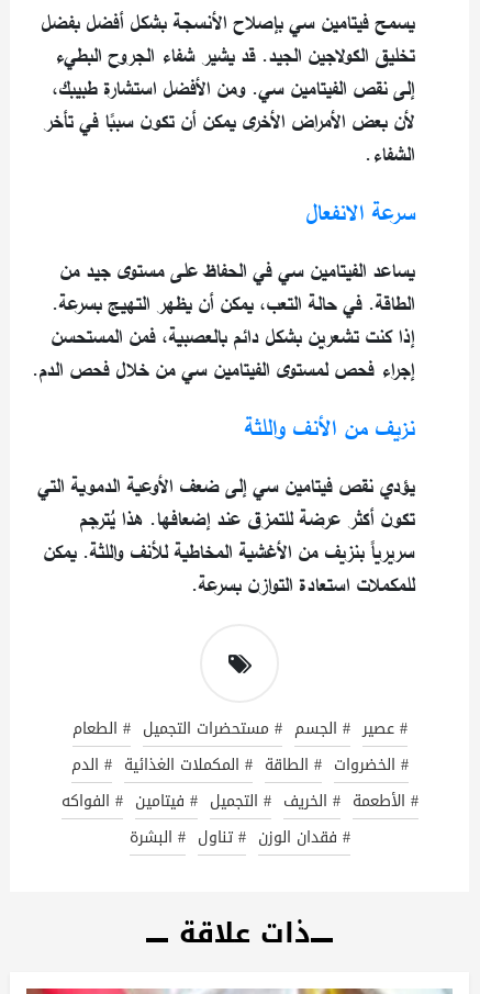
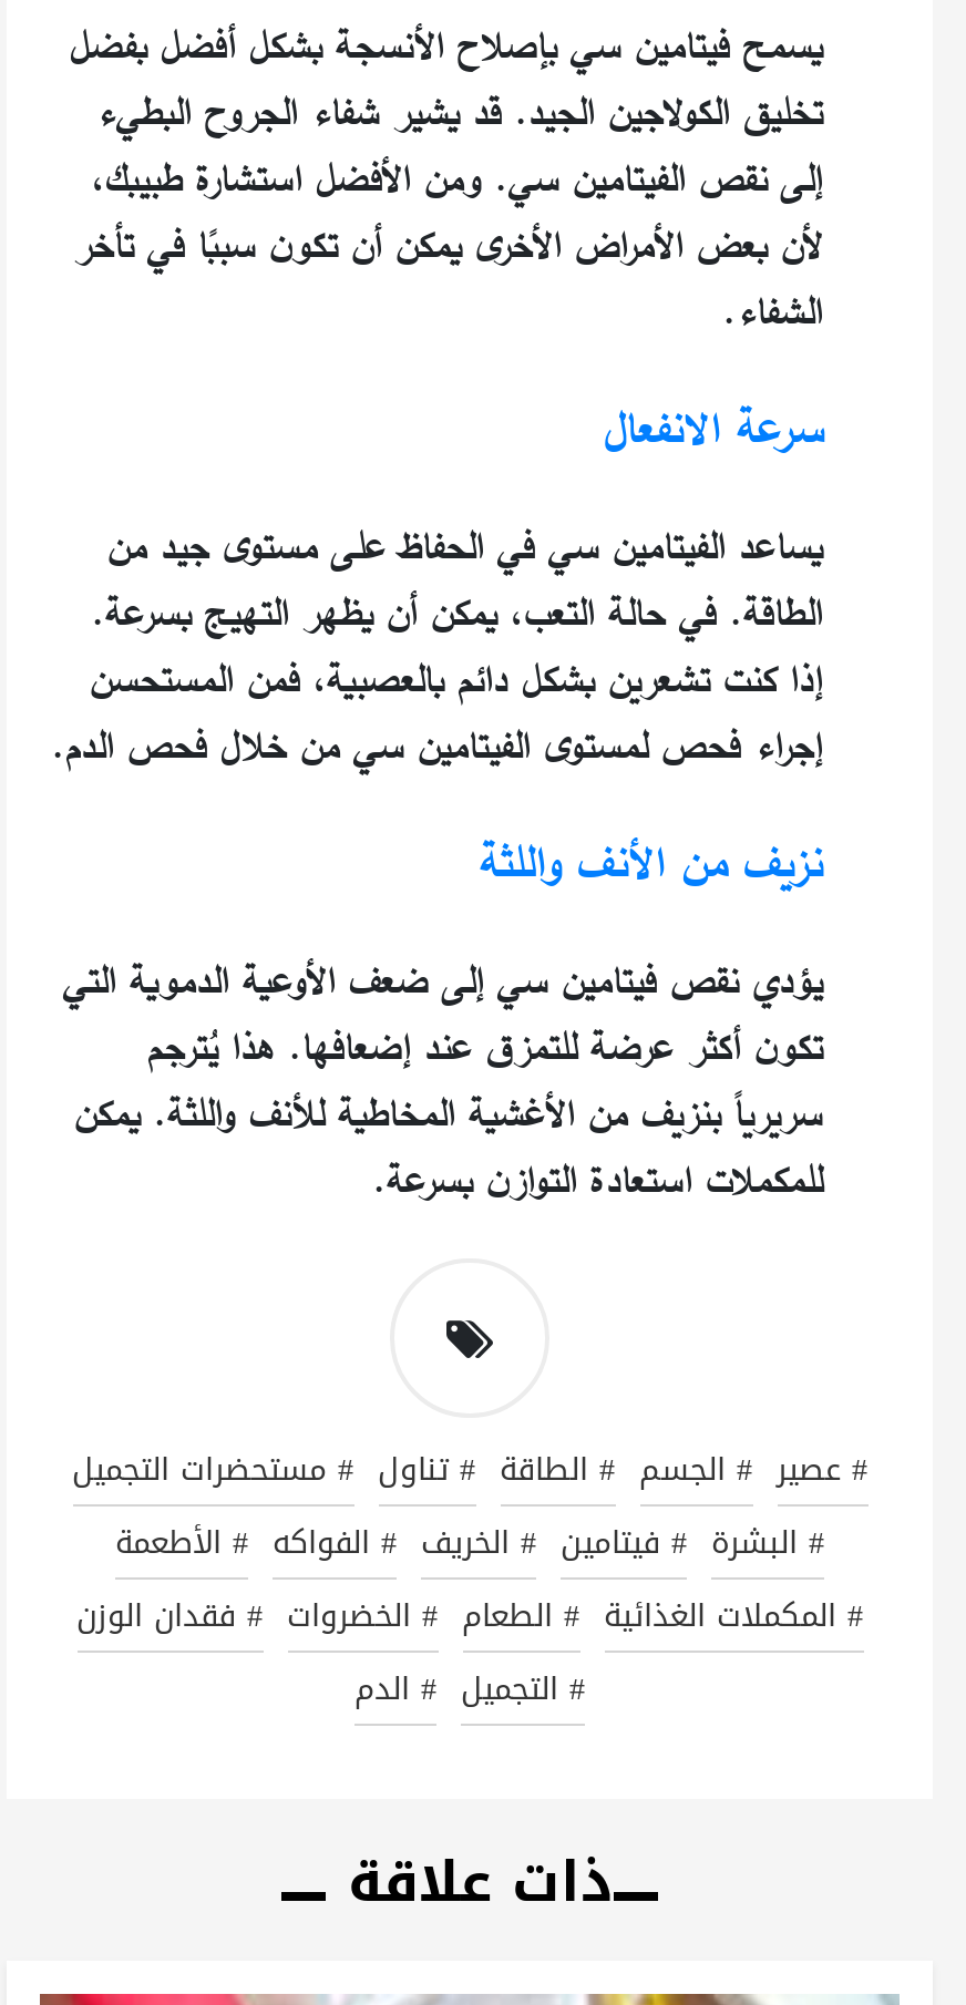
[61,713,418,852] # عصير # الجسم # مستحضرات التجميل # الطعام | # الخضروات # الطاقة # المكملات الغذائية # الدم | # الأطعمة # الخريف # التجميل # فيتامين # الفواكه | # فقدان الوزن # تناول # البشرة -> [72,1439,867,1718] # عصير # الجسم # الطاقة # تناول # مستحضرات التجميل | # البشرة # فيتامين # الخريف # الفواكه # الأطعمة | # المكملات الغذائية # الطعام # الخضروات # فقدان الوزن | # التجميل # الدم

